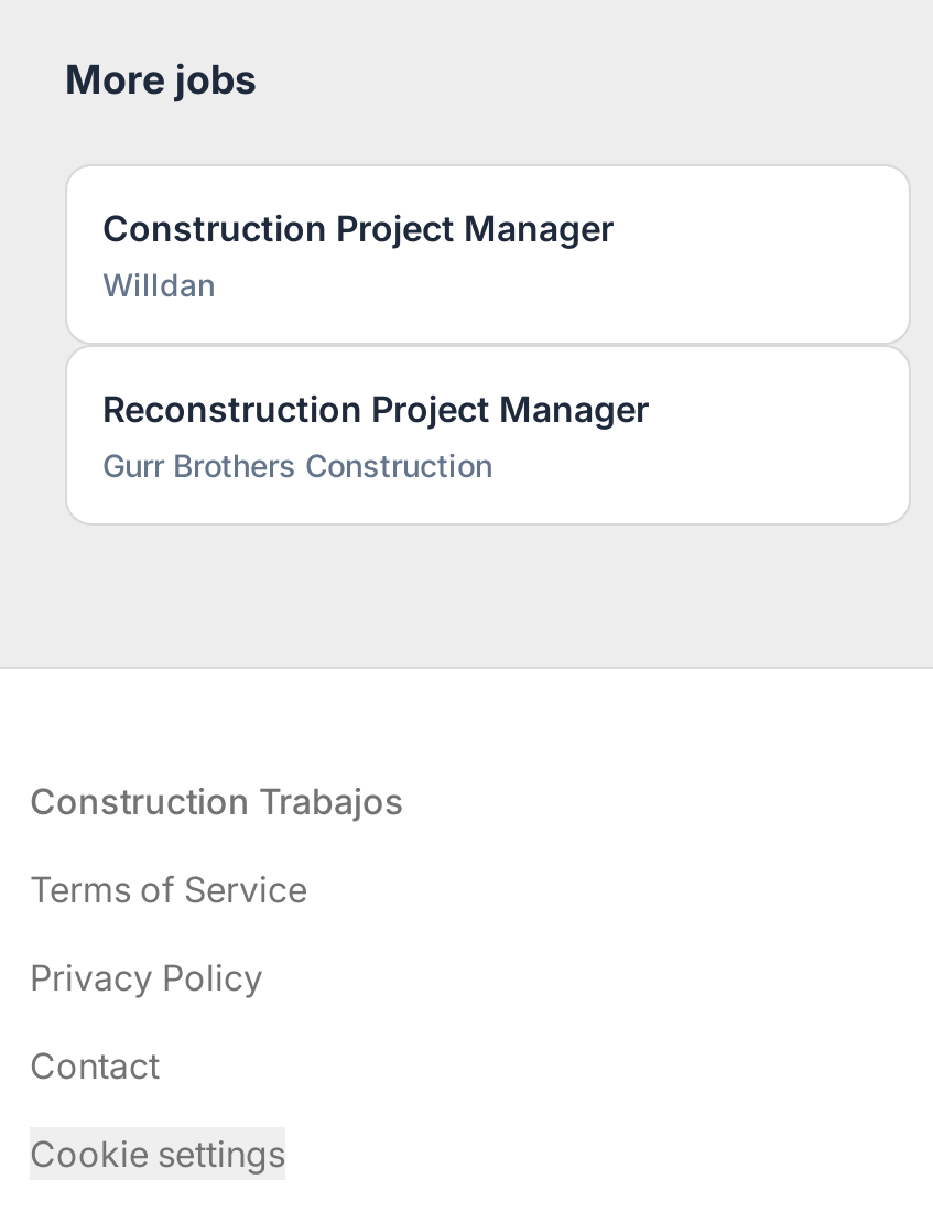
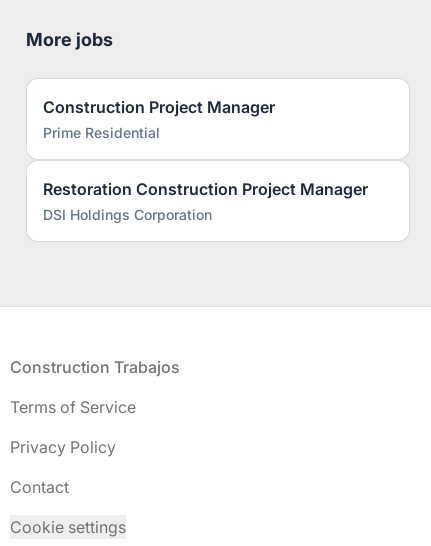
[102,266,215,303] Willdan -> [43,124,160,141] Prime Residential
[102,387,649,484] Reconstruction Project Manager | Gurr Brothers Construction -> [43,179,368,223] Restoration Construction Project Manager | DSI Holdings Corporation

